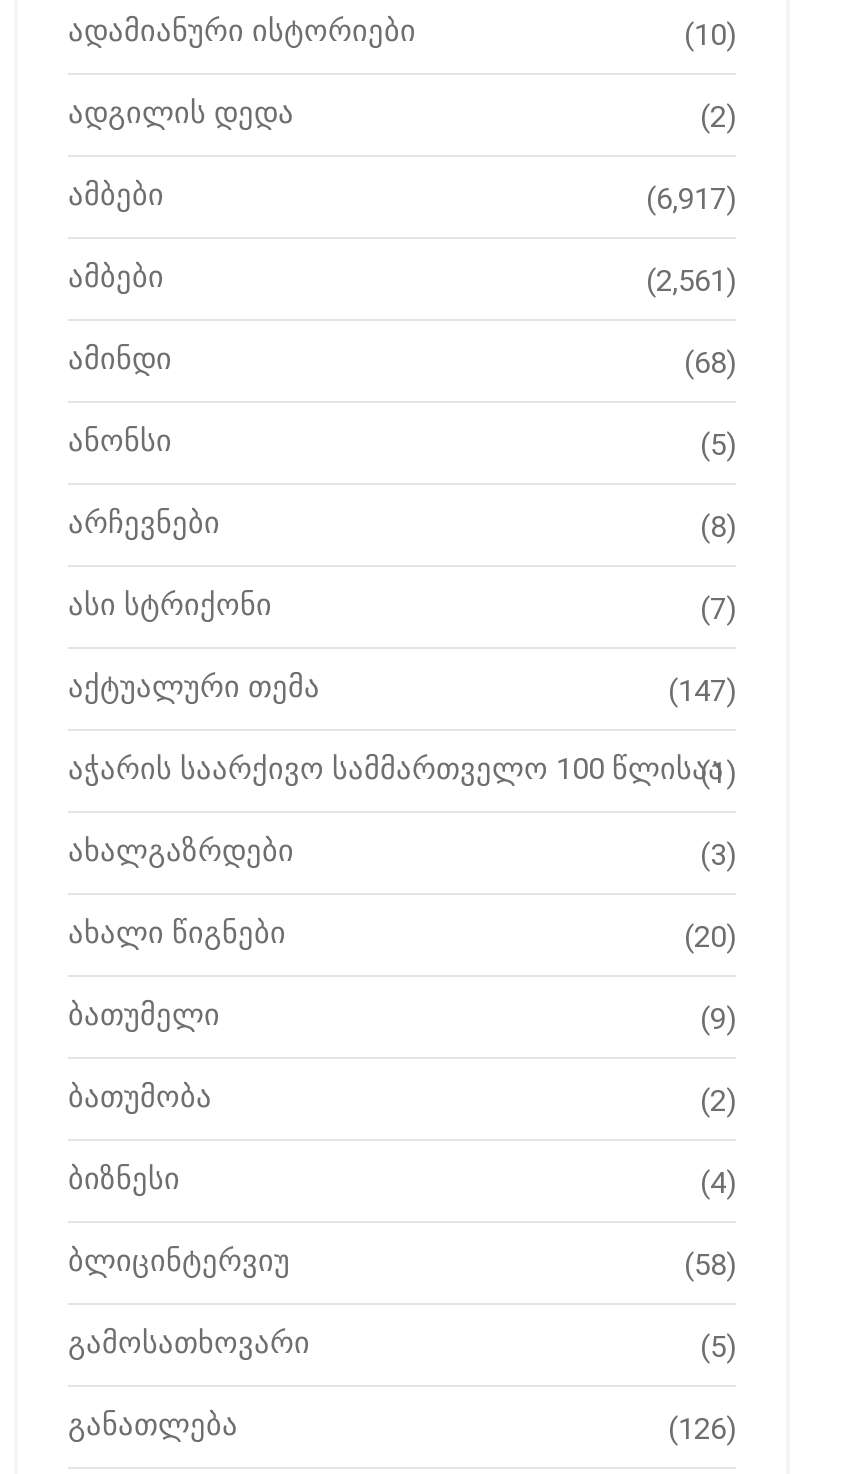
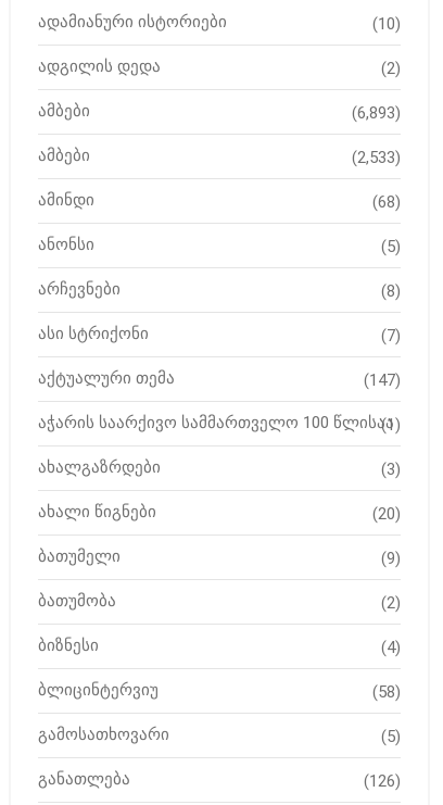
[646,181,736,217] (6,917) -> [352,103,401,123] (6,893)
[646,263,736,299] (2,561) -> [352,148,401,168] (2,533)

